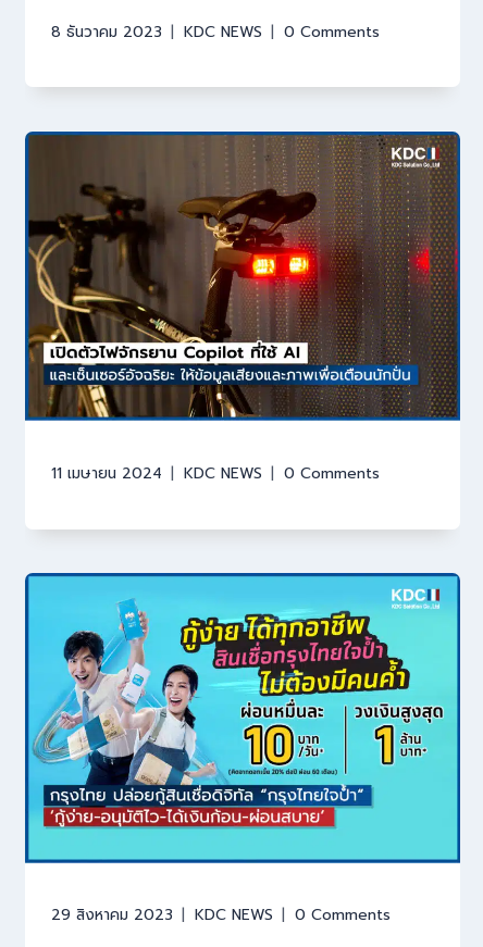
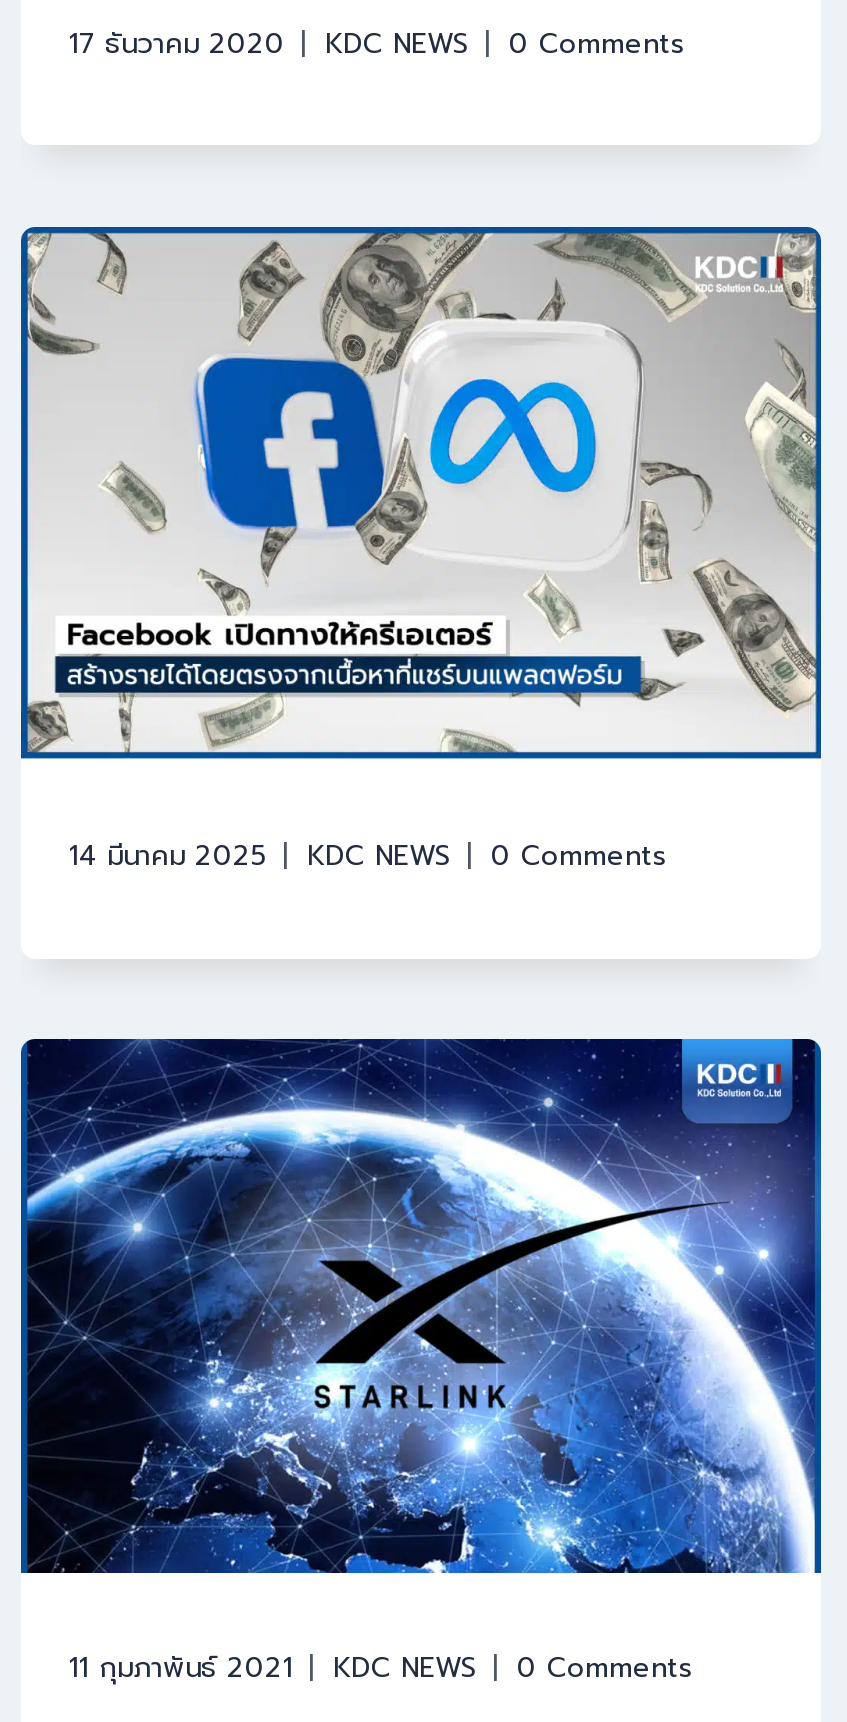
[51,20,162,43] 8 ธันวาคม 2023 -> [69,22,285,64] 17 ธันวาคม 2020
[27,134,459,419] [image] -> [25,231,817,753] [image]
[51,462,162,485] 11 เมษายน 2024 -> [69,835,267,877] 14 มีนาคม 2025
[28,572,458,926] [image] | 29 สิงหาคม 2023 -> [25,1037,817,1689] [image] | 11 กุมภาพันธ์ 2021

